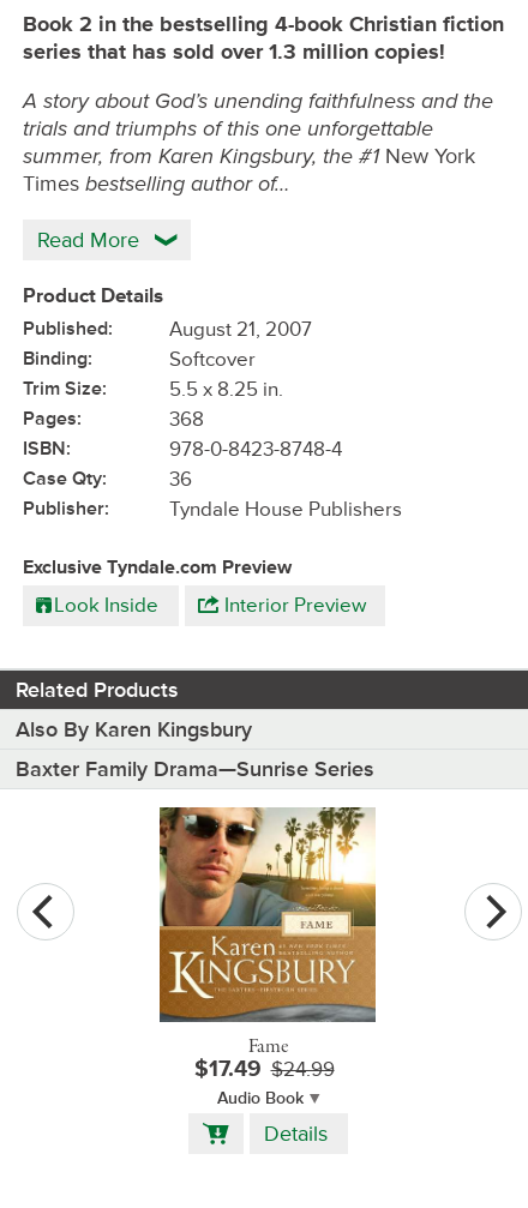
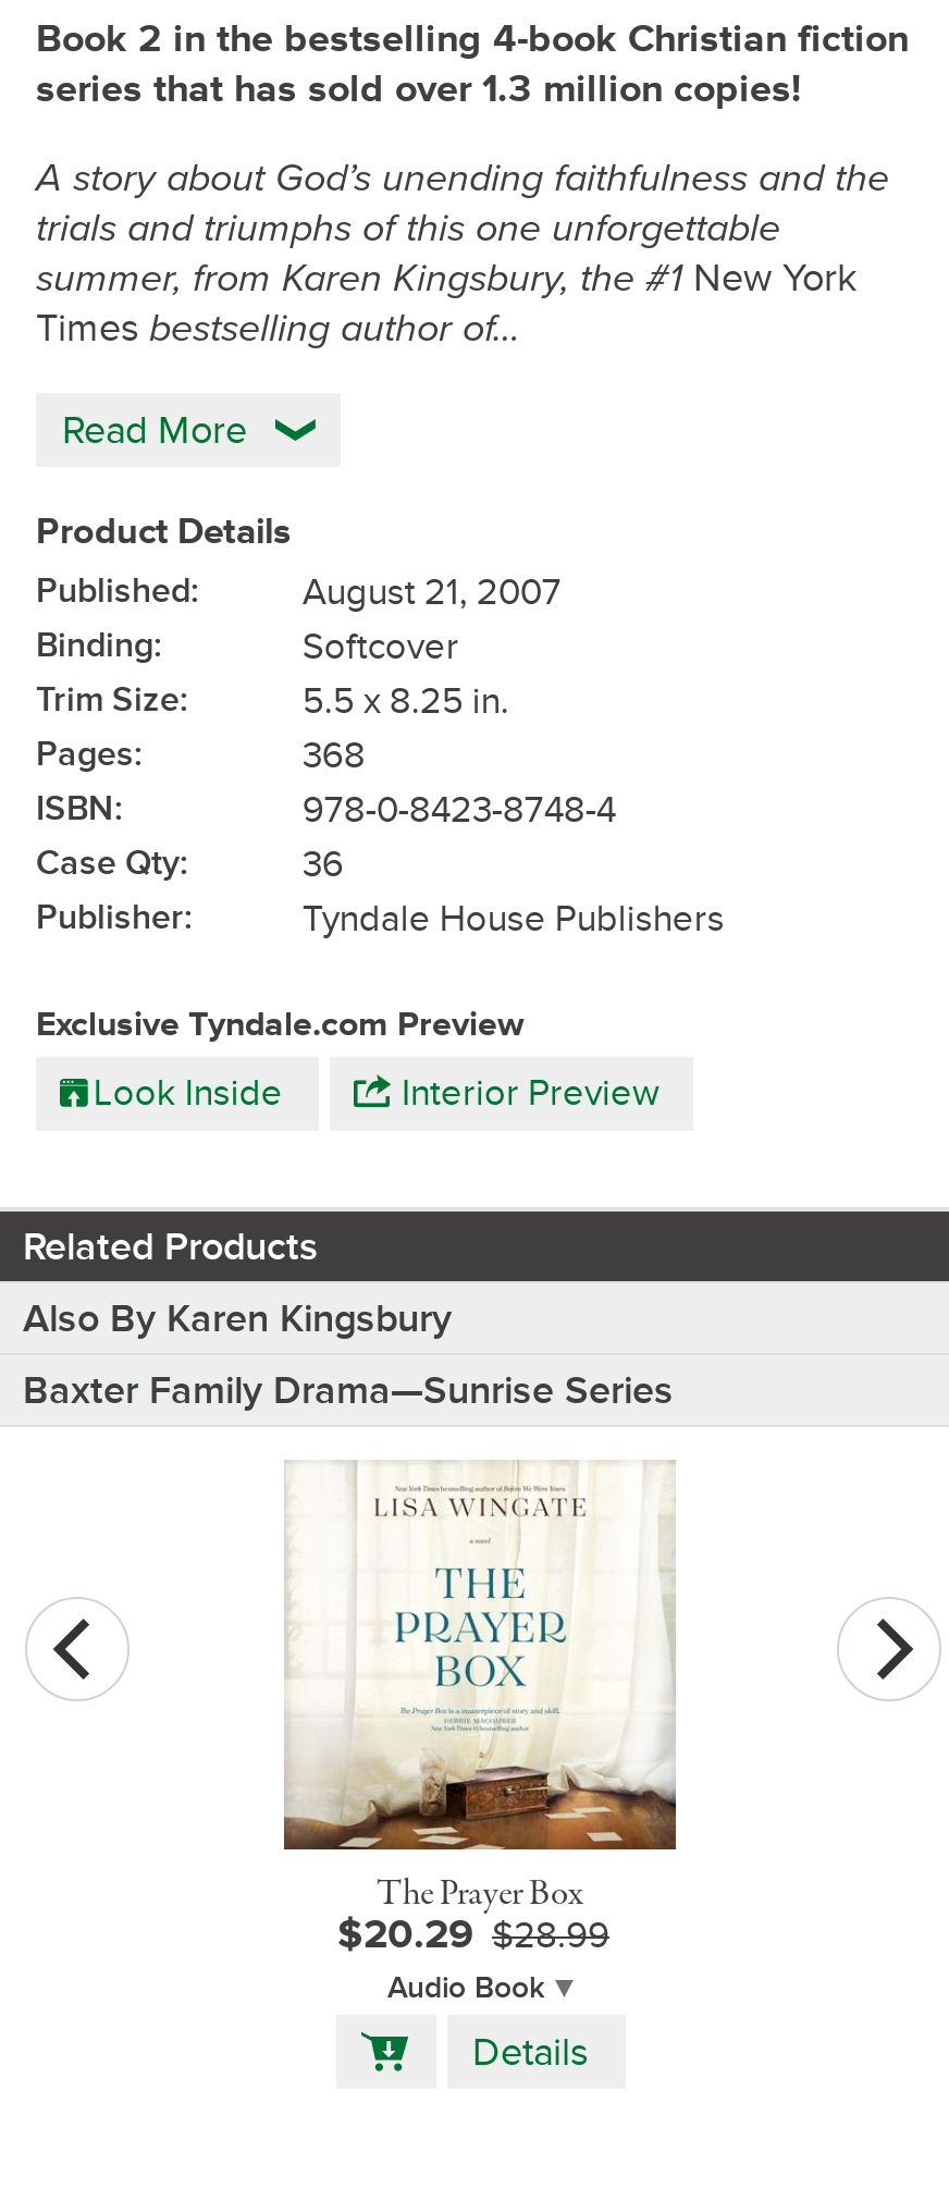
[158,806,377,1084] [image] | Fame | $17.49 $24.99 -> [282,1460,678,1961] [image] | The Prayer Box | $20.29 $28.99

